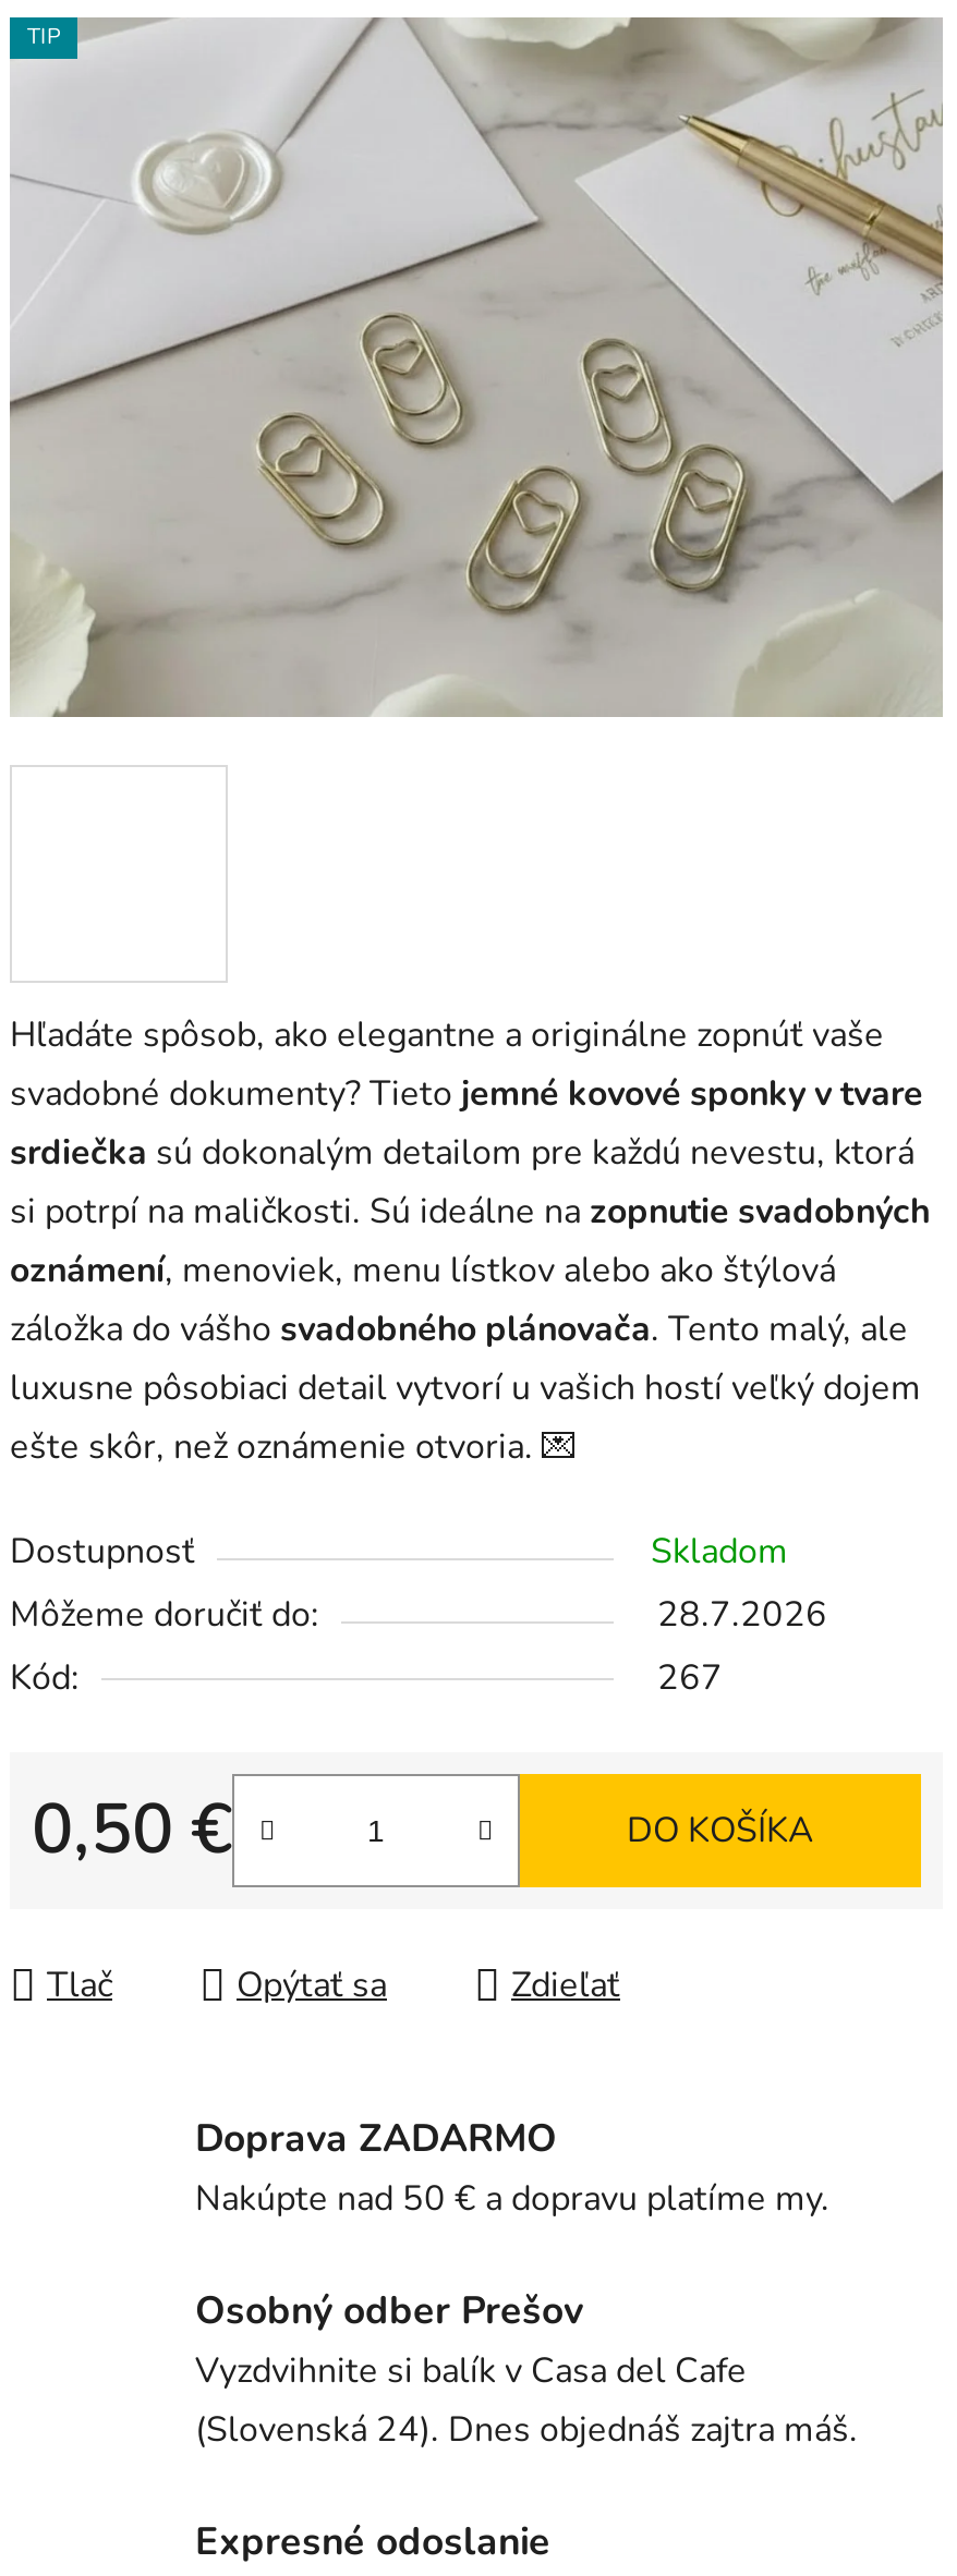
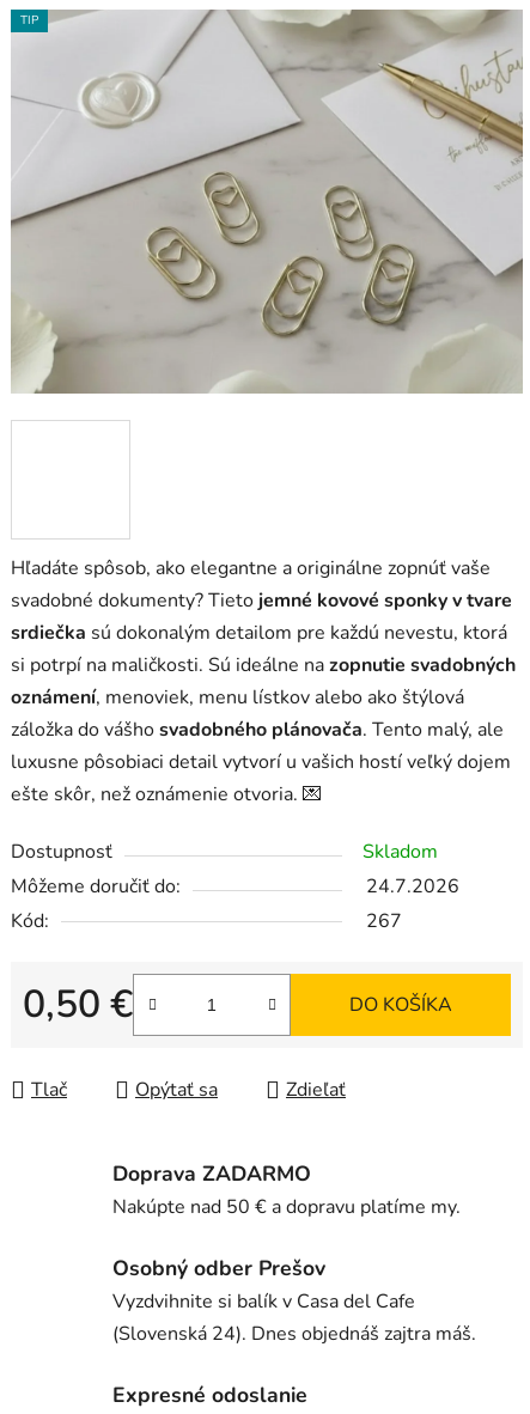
[657,1591,827,1639] 28.7.2026 -> [366,874,459,900] 24.7.2026

